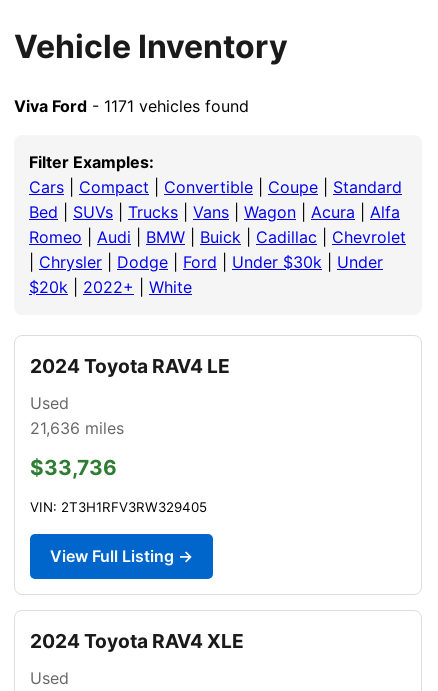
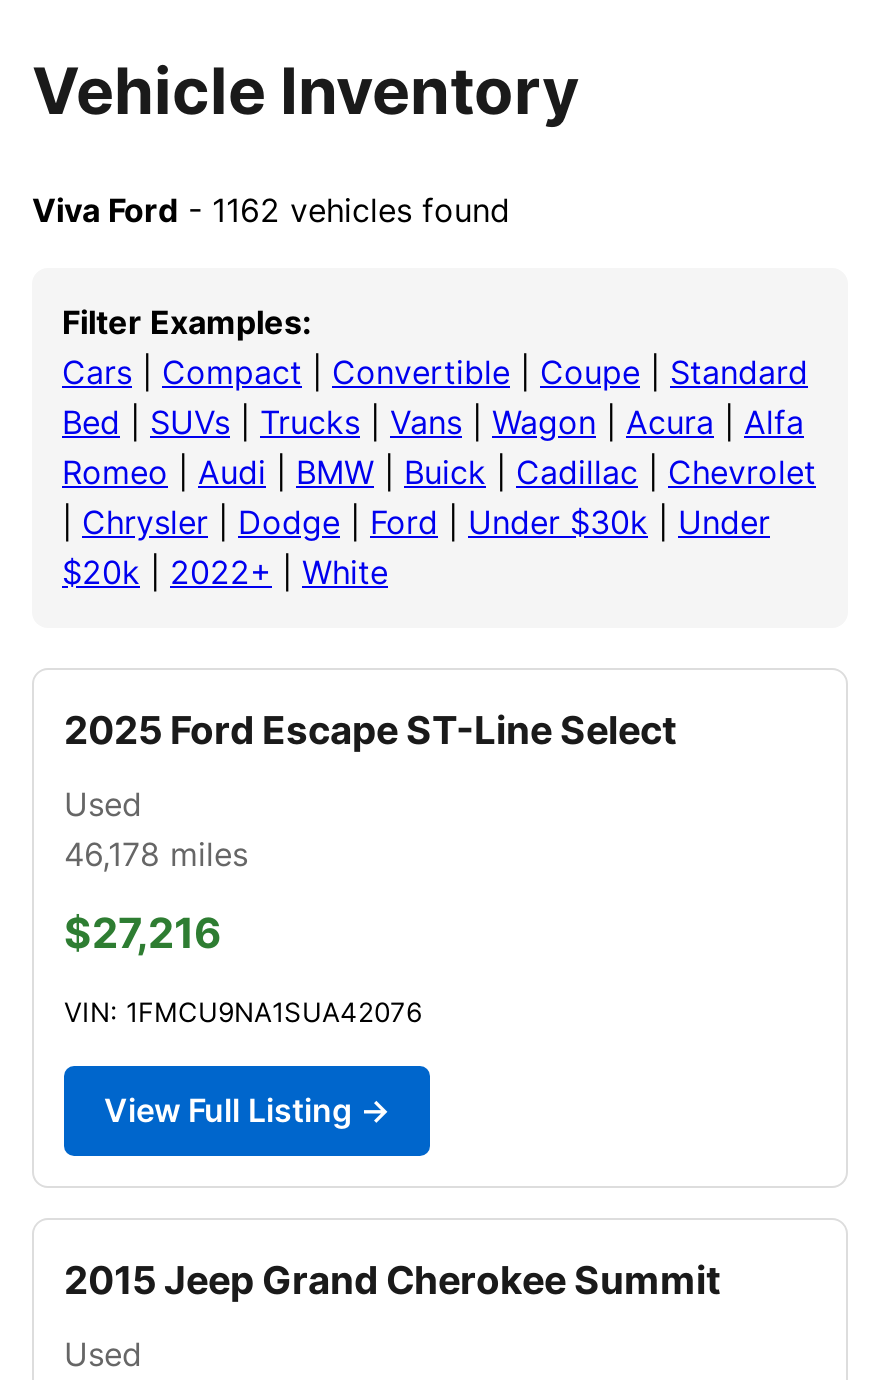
[14,96,249,116] Viva Ford - 1171 vehicles found -> [32,190,510,230] Viva Ford - 1162 vehicles found
[30,354,230,378] 2024 Toyota RAV4 LE -> [64,706,676,754] 2025 Ford Escape ST-Line Select
[30,418,124,438] 21,636 miles -> [64,834,248,874] 46,178 miles
[30,455,117,480] $33,736 -> [64,908,222,958] $27,216
[30,499,207,515] VIN: 2T3H1RFV3RW329405 -> [64,996,422,1028] VIN: 1FMCU9NA1SUA42076
[30,629,244,653] 2024 Toyota RAV4 XLE -> [64,1256,720,1304] 2015 Jeep Grand Cherokee Summit

